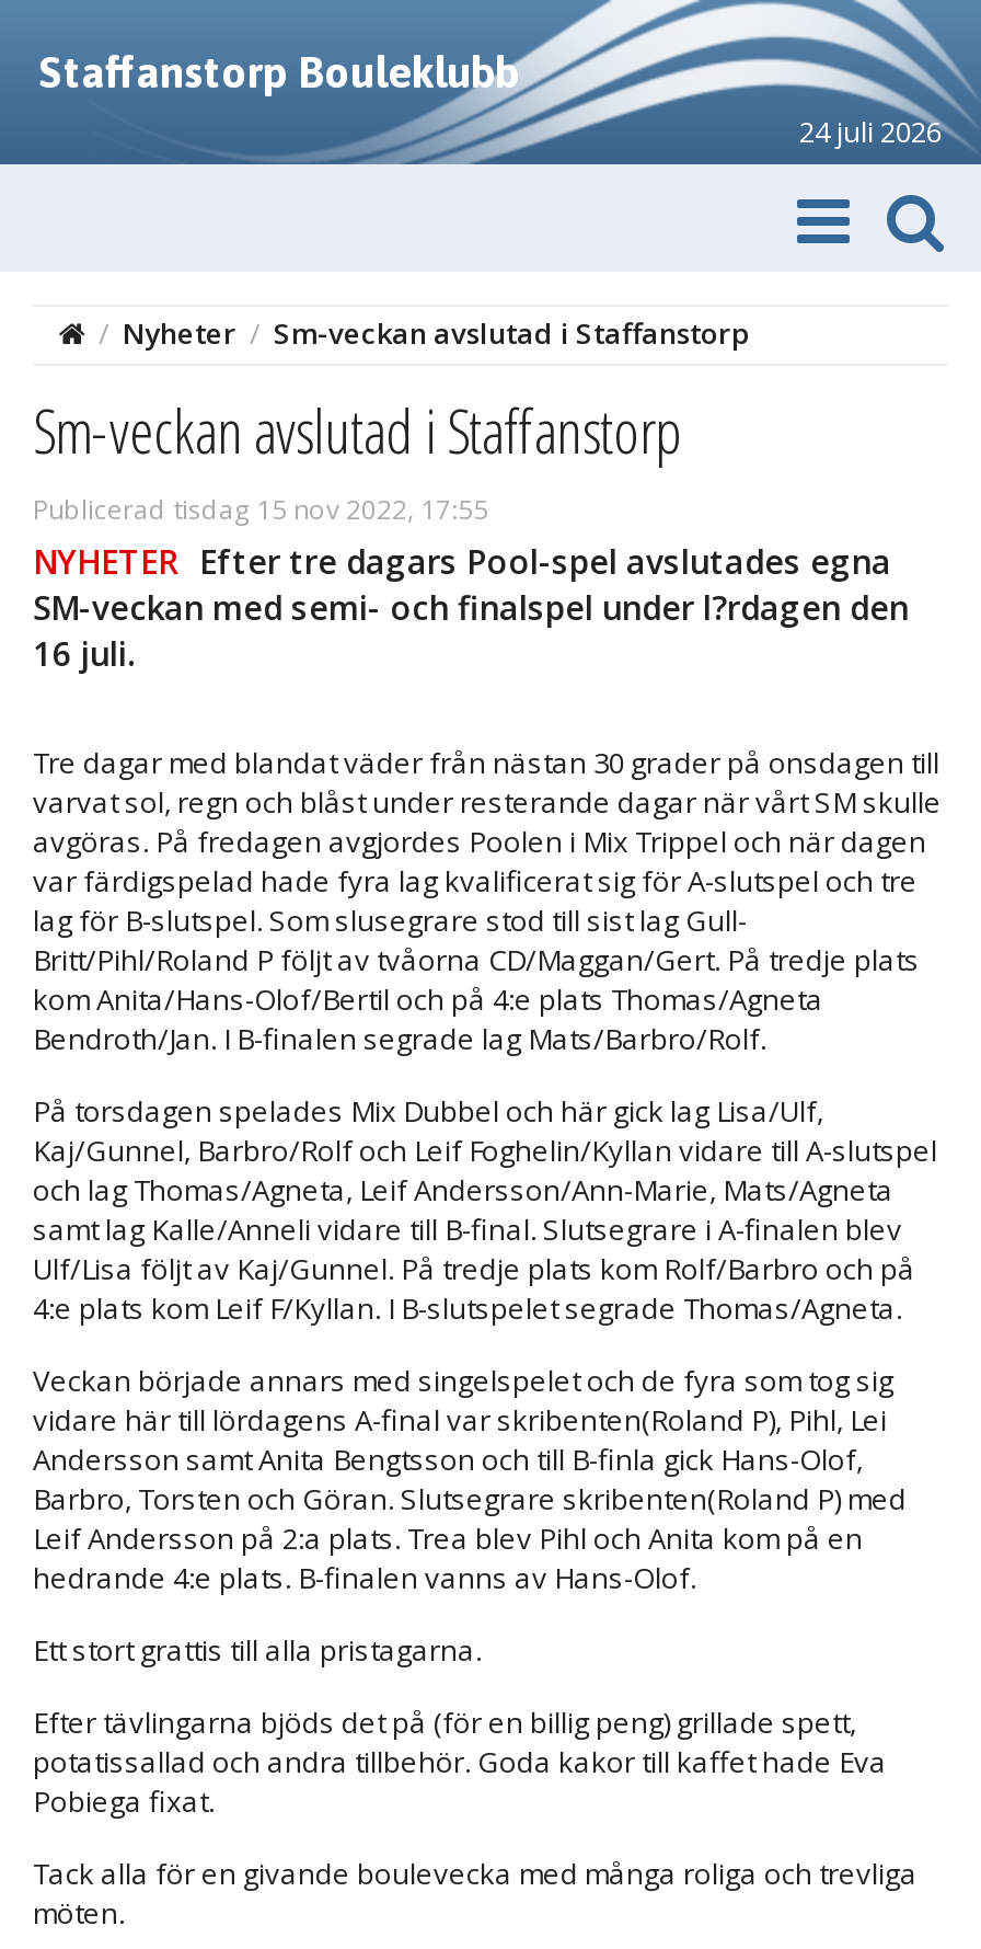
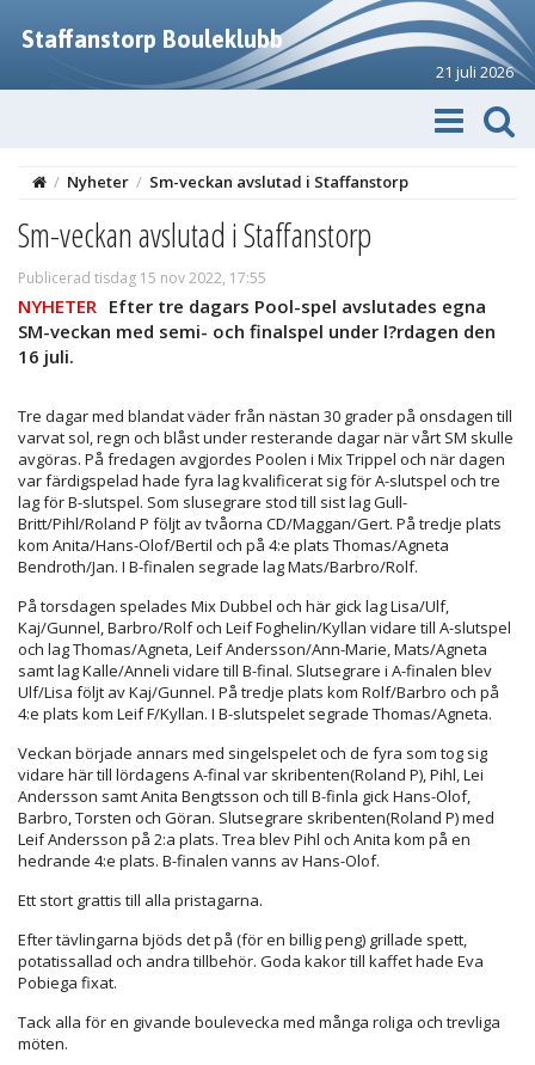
[799,112,942,151] 24 juli 2026 -> [436,61,514,82] 21 juli 2026

